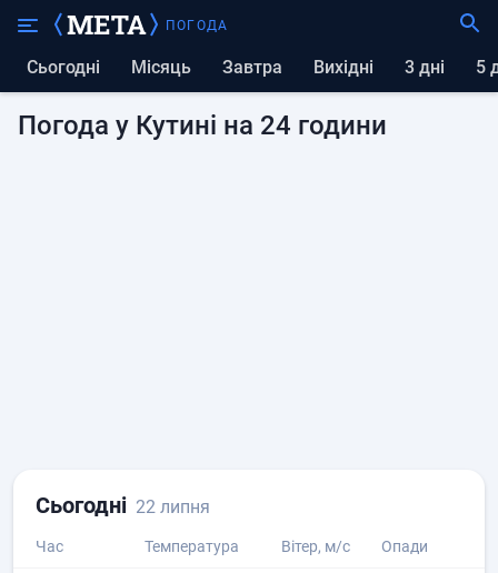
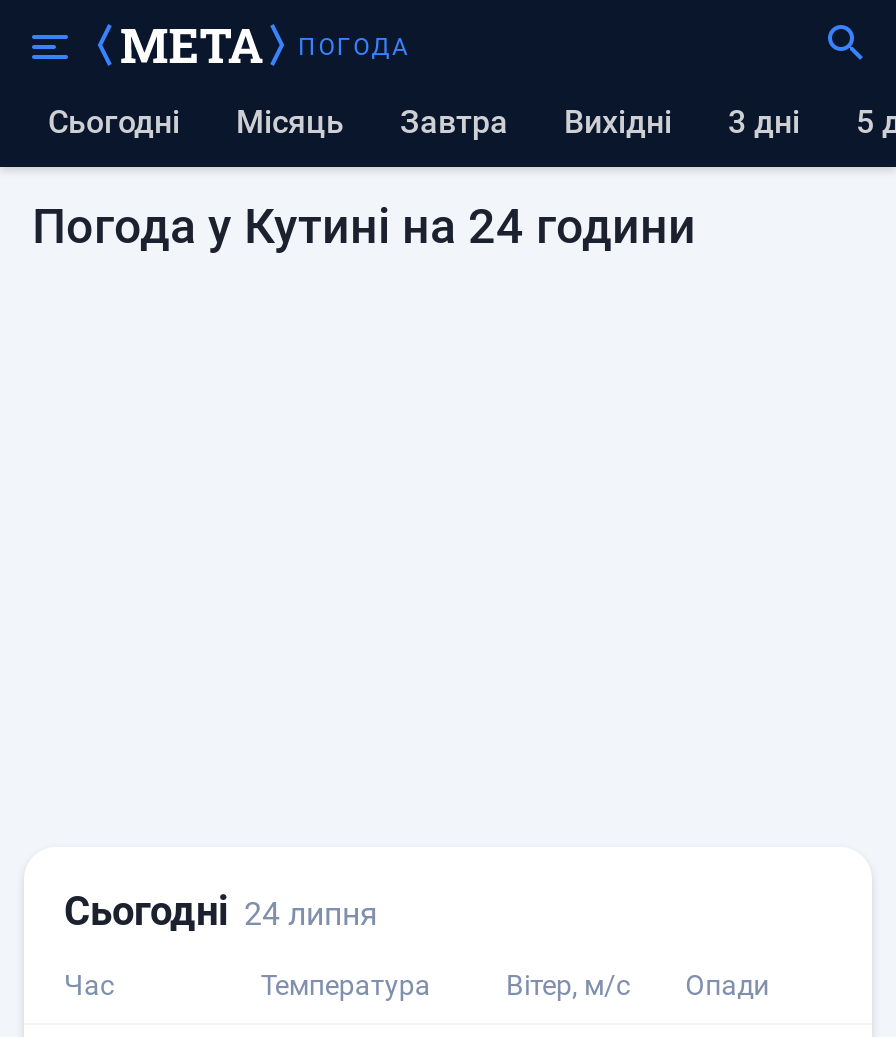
[36,492,210,519] Сьогодні 22 липня -> [64,887,378,935] Сьогодні 24 липня

